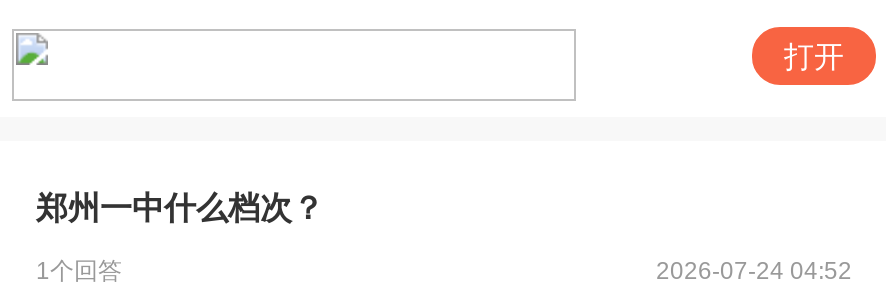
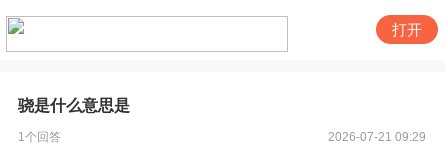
[36,191,324,225] 郑州一中什么档次？ -> [18,97,130,114] 骁是什么意思是
[656,257,852,285] 2026-07-24 04:52 -> [328,130,426,144] 2026-07-21 09:29

